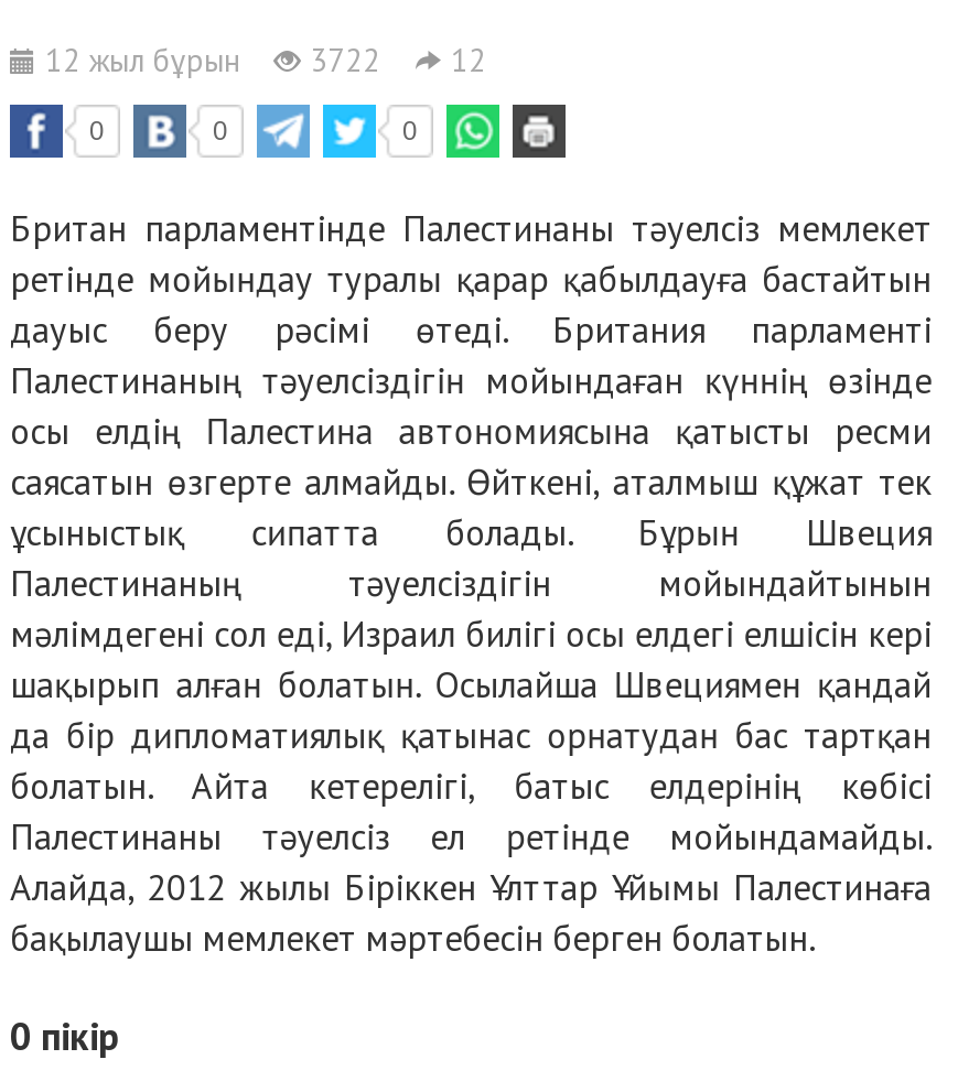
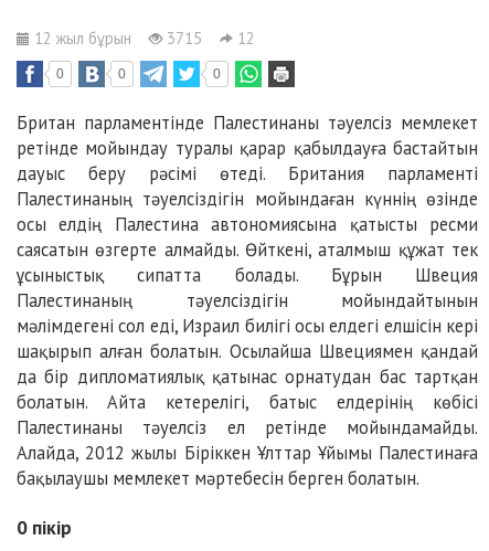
[36,39,486,80] 12 жыл бұрын 3722 12 -> [30,28,255,49] 12 жыл бұрын 3715 12

